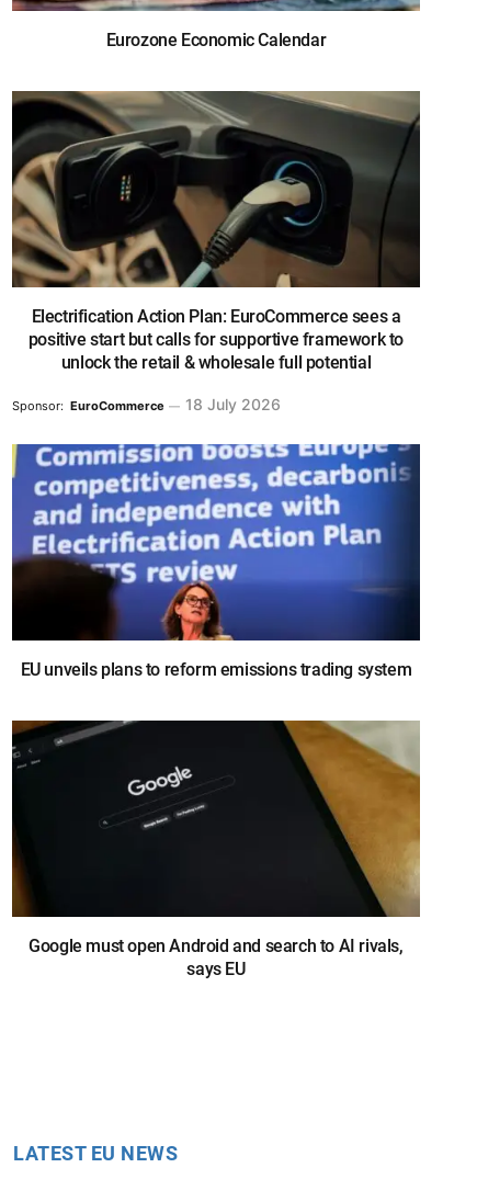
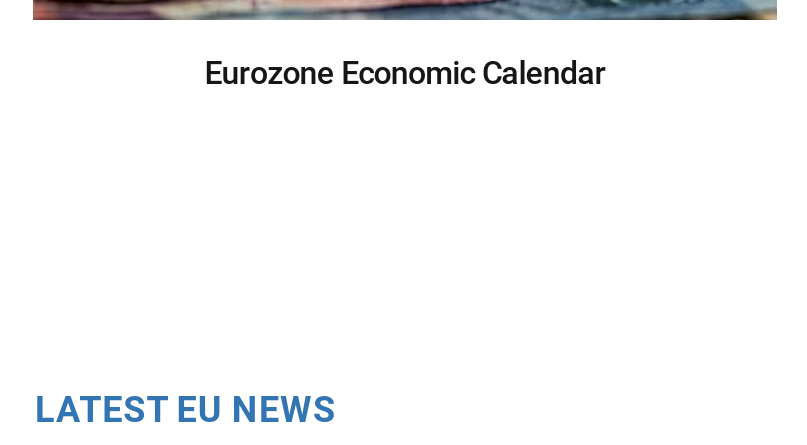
[11,90,420,413] [image] | Electrification Action Plan: EuroCommerce sees a | positive start but calls for supportive framework to | unlock the retail & wholesale full potential | Sponsor: EuroCommerce | 18 July 2026 -> none
[11,443,420,679] [image] | EU unveils plans to reform emissions trading system -> none
[11,719,421,979] [image] | Google must open Android and search to AI rivals, | says EU -> none

